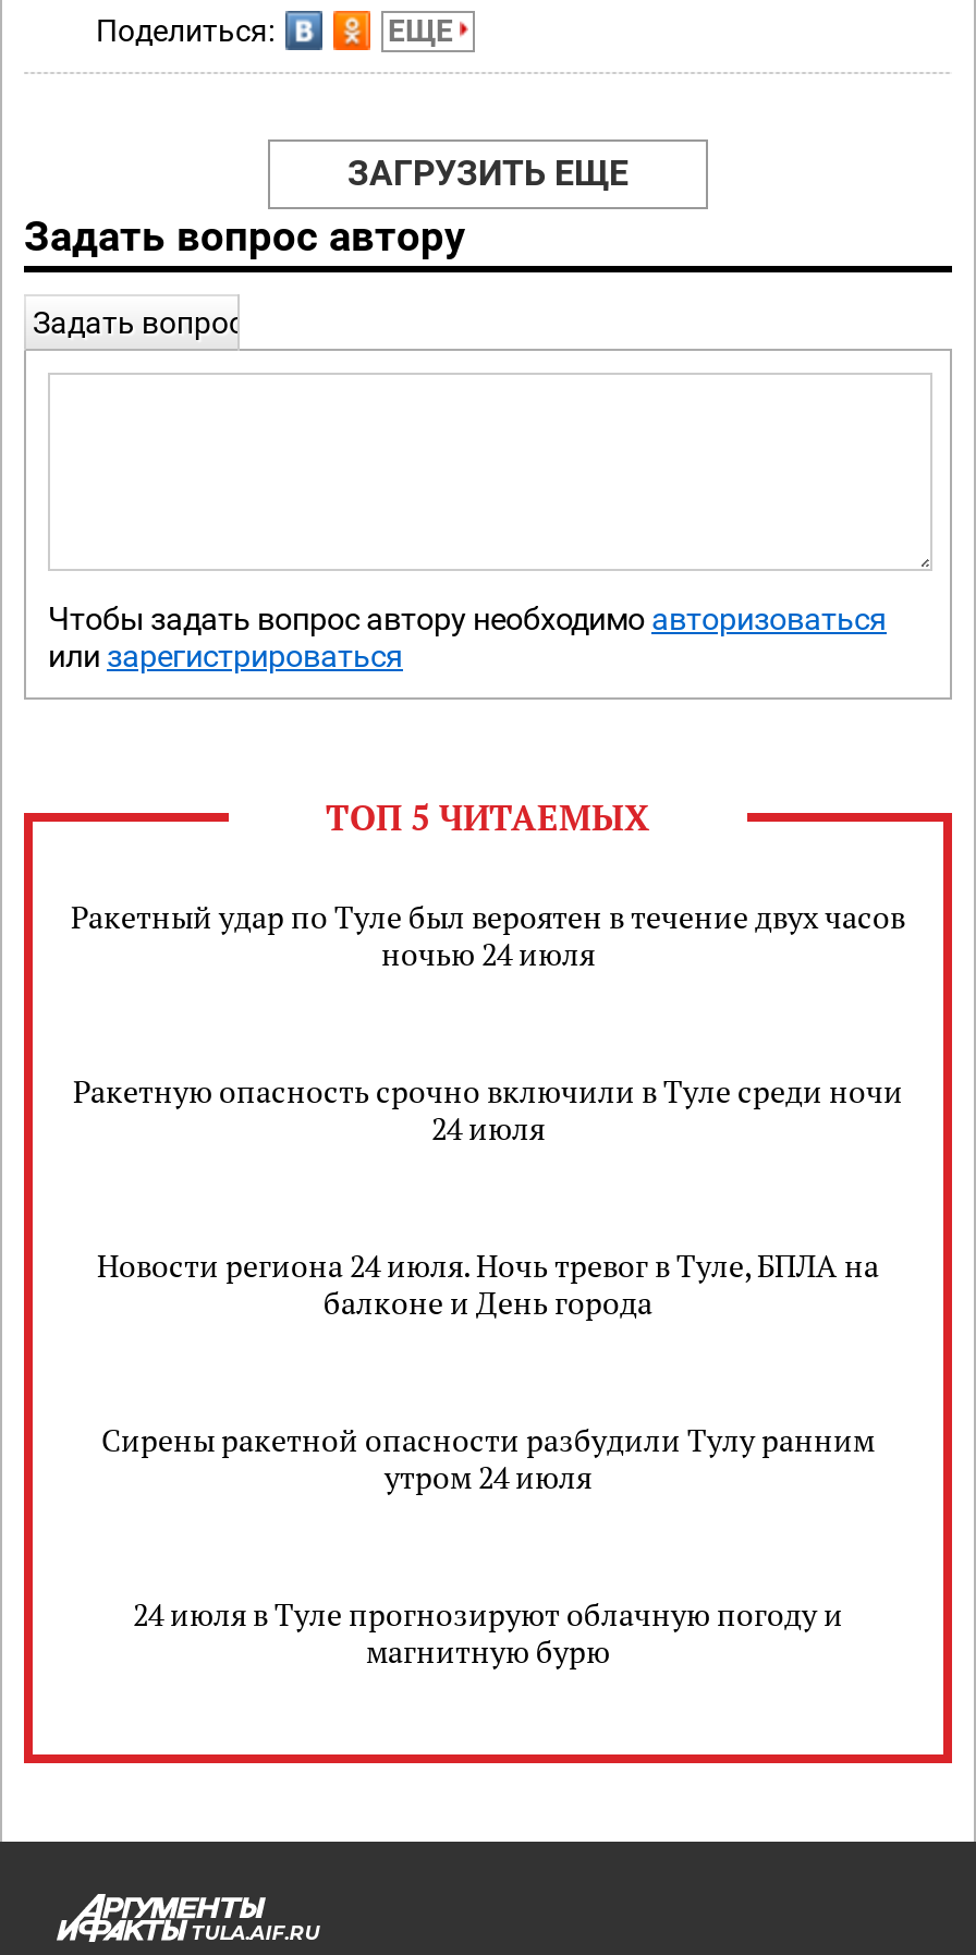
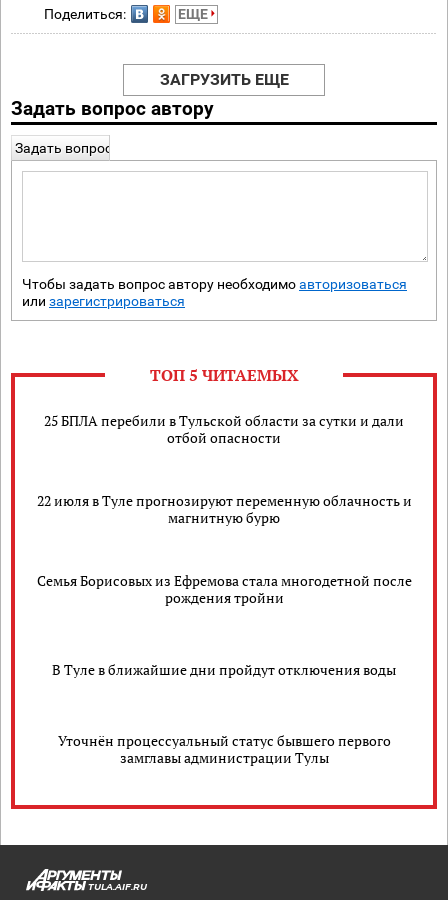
[71,896,905,1635] Ракетный удар по Туле был вероятен в течение двух часов | ночью 24 июля | Ракетную опасность срочно включили в Туле среди ночи | 24 июля | Новости региона 24 июля. Ночь тревог в Туле, БПЛА на | балконе и День города | Сирены ракетной опасности разбудили Тулу ранним | утром 24 июля | 24 июля в Туле прогнозируют облачную погоду и -> [36,411,411,510] 25 БПЛА перебили в Тульской области за сутки и дали | отбой опасности | 22 июля в Туле прогнозируют переменную облачность и
moved [366,1630,610,1672] -> [168,508,280,527]: магнитную бурю
none -> [36,571,411,607] Семья Борисовых из Ефремова стала многодетной после | рождения тройни
none -> [52,659,396,678] В Туле в ближайшие дни пройдут отключения воды
none -> [57,731,390,767] Уточнён процессуальный статус бывшего первого | замглавы администрации Тулы

